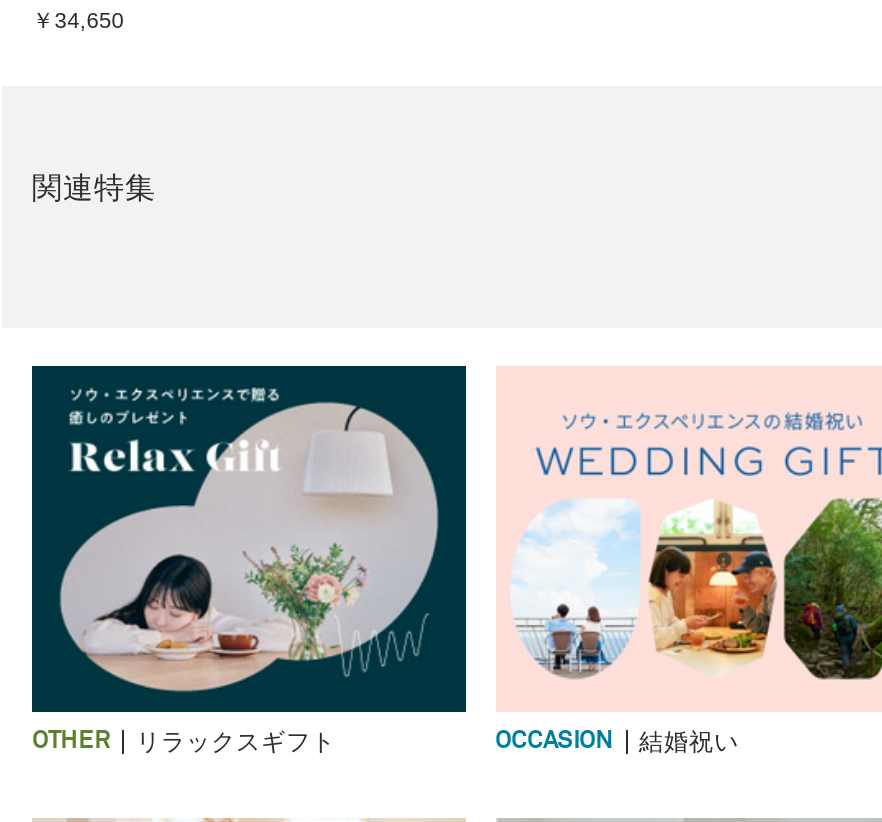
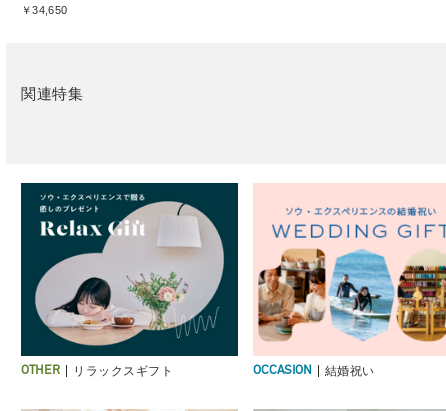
[506,496,876,682] [image] -> [257,248,443,342] [image]

